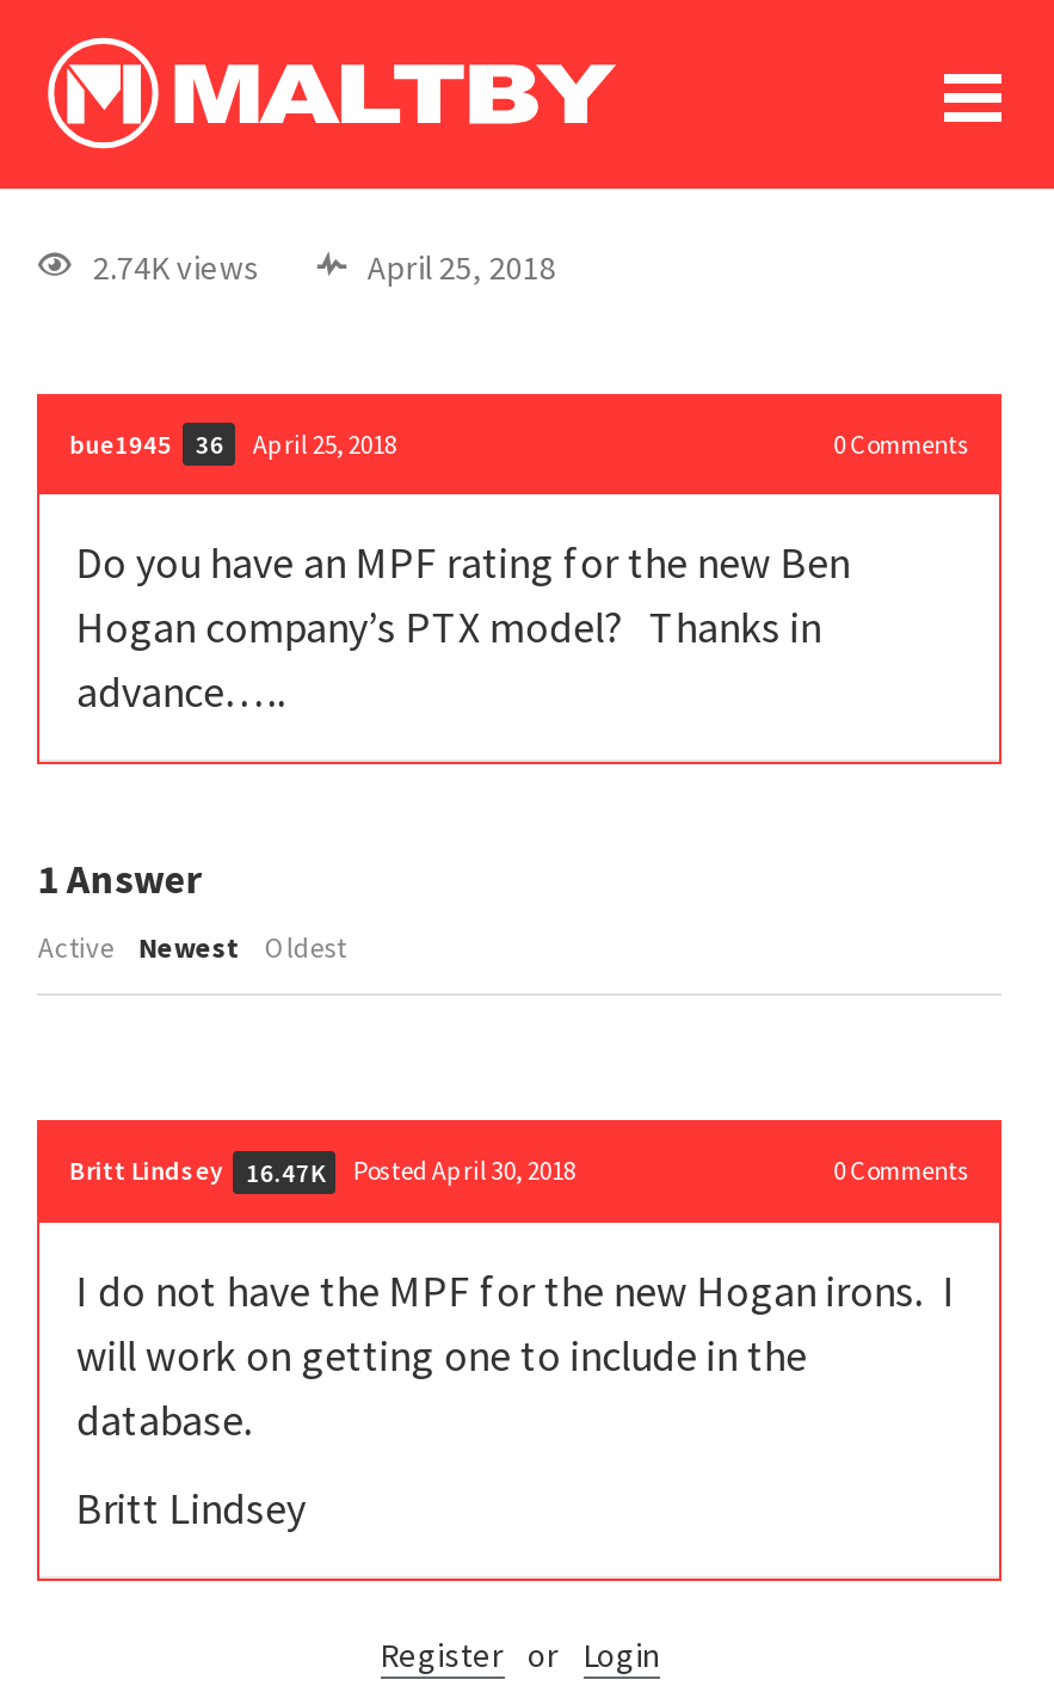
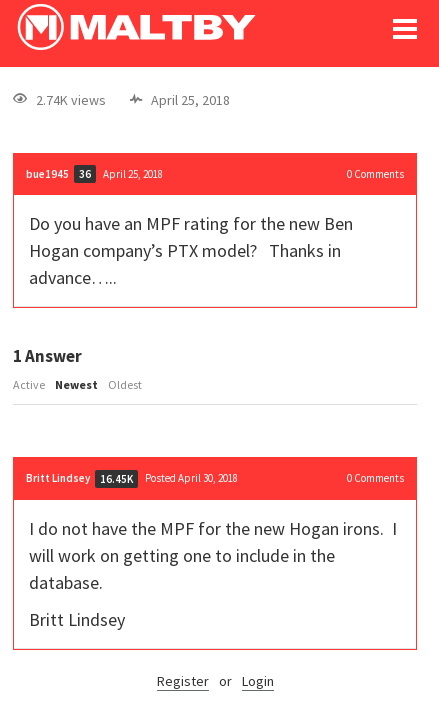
[69,1154,575,1190] Britt Lindsey 16.47K Posted April 30, 2018 -> [26,471,238,486] Britt Lindsey 16.45K Posted April 30, 2018

